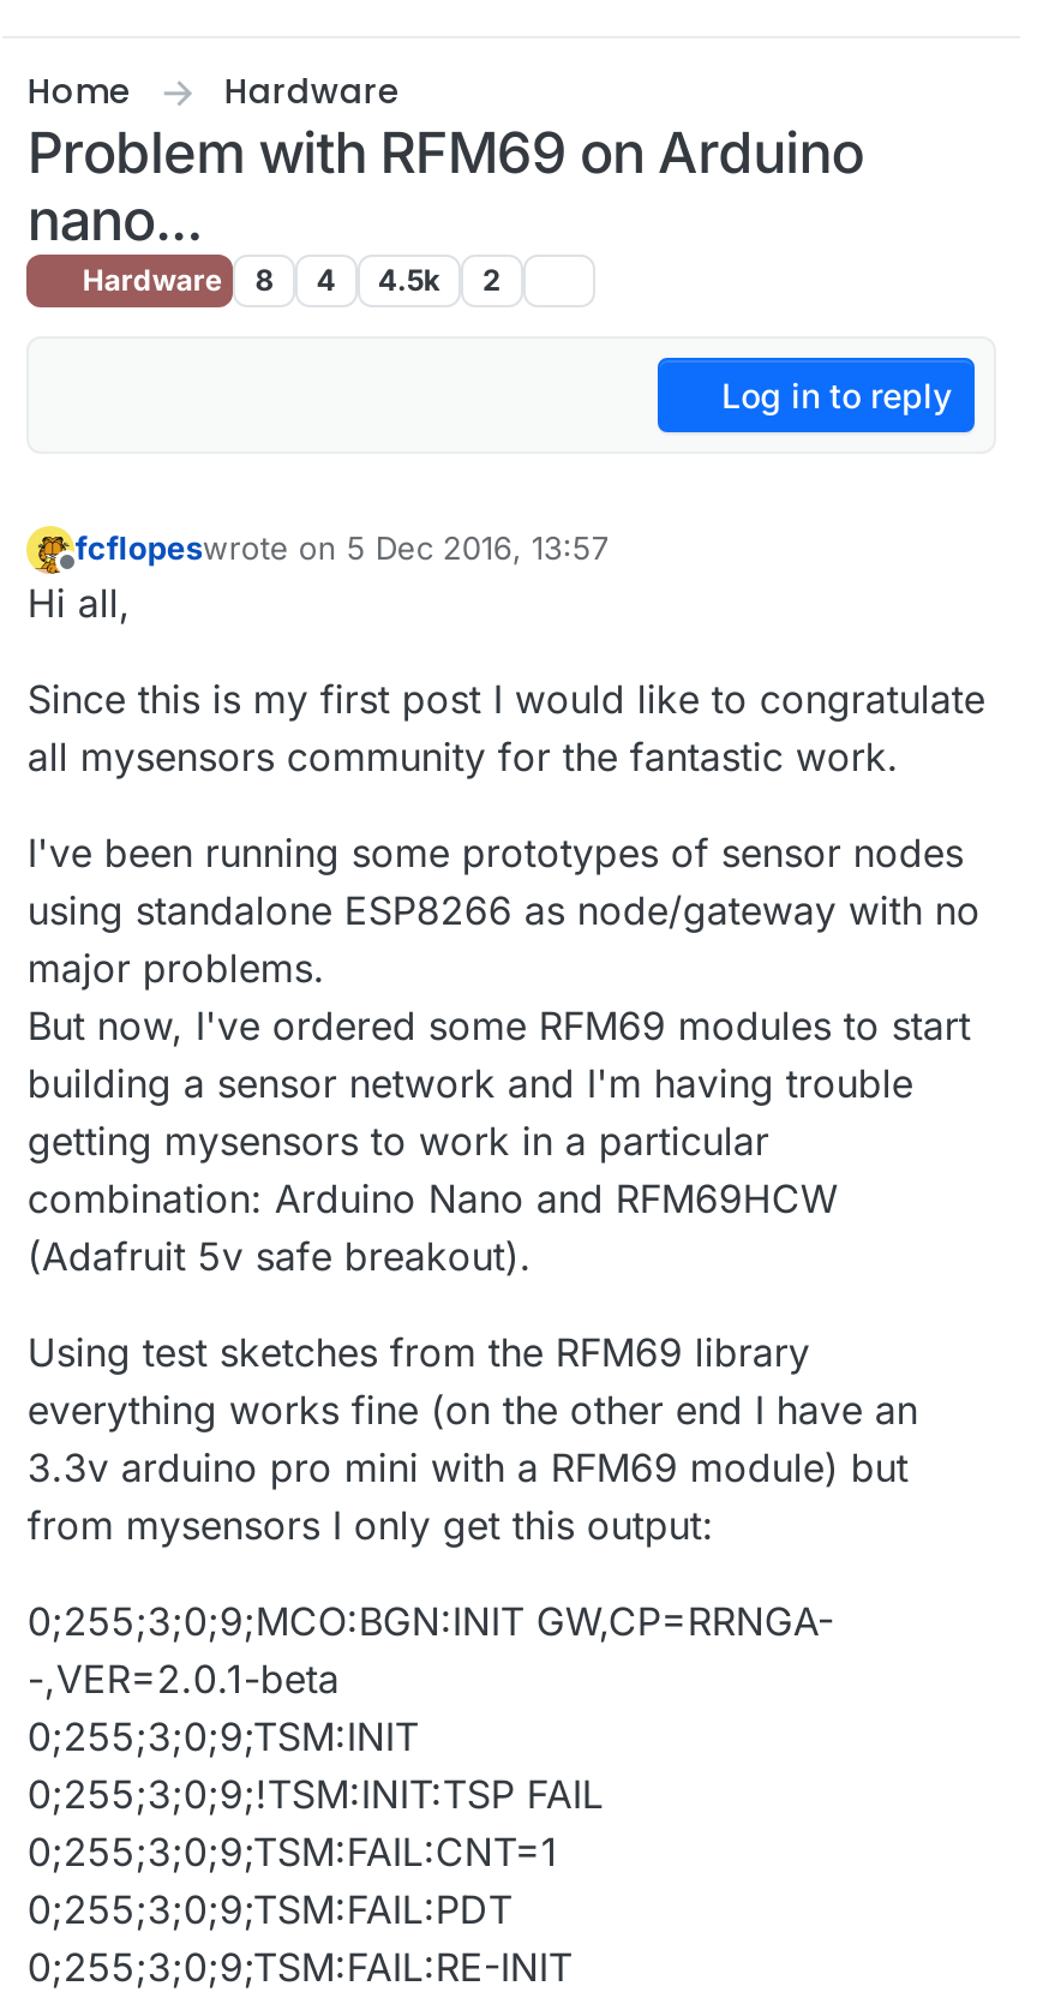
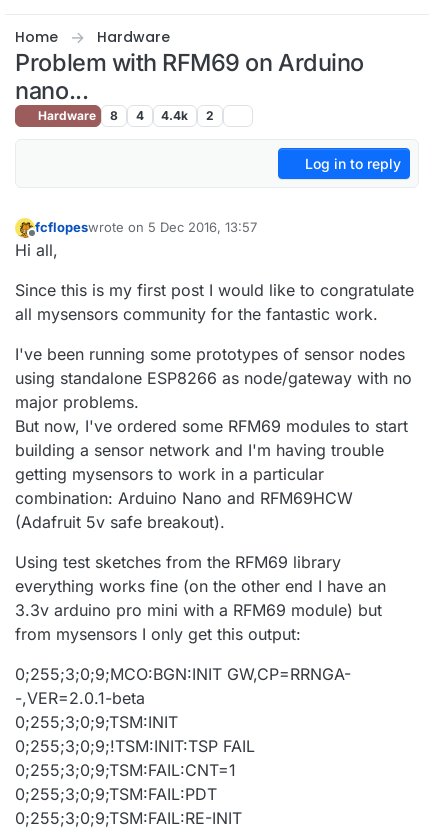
[75,262,502,298] Hardware 8 4 4.5k 2 -> [35,108,214,123] Hardware 8 4 4.4k 2

